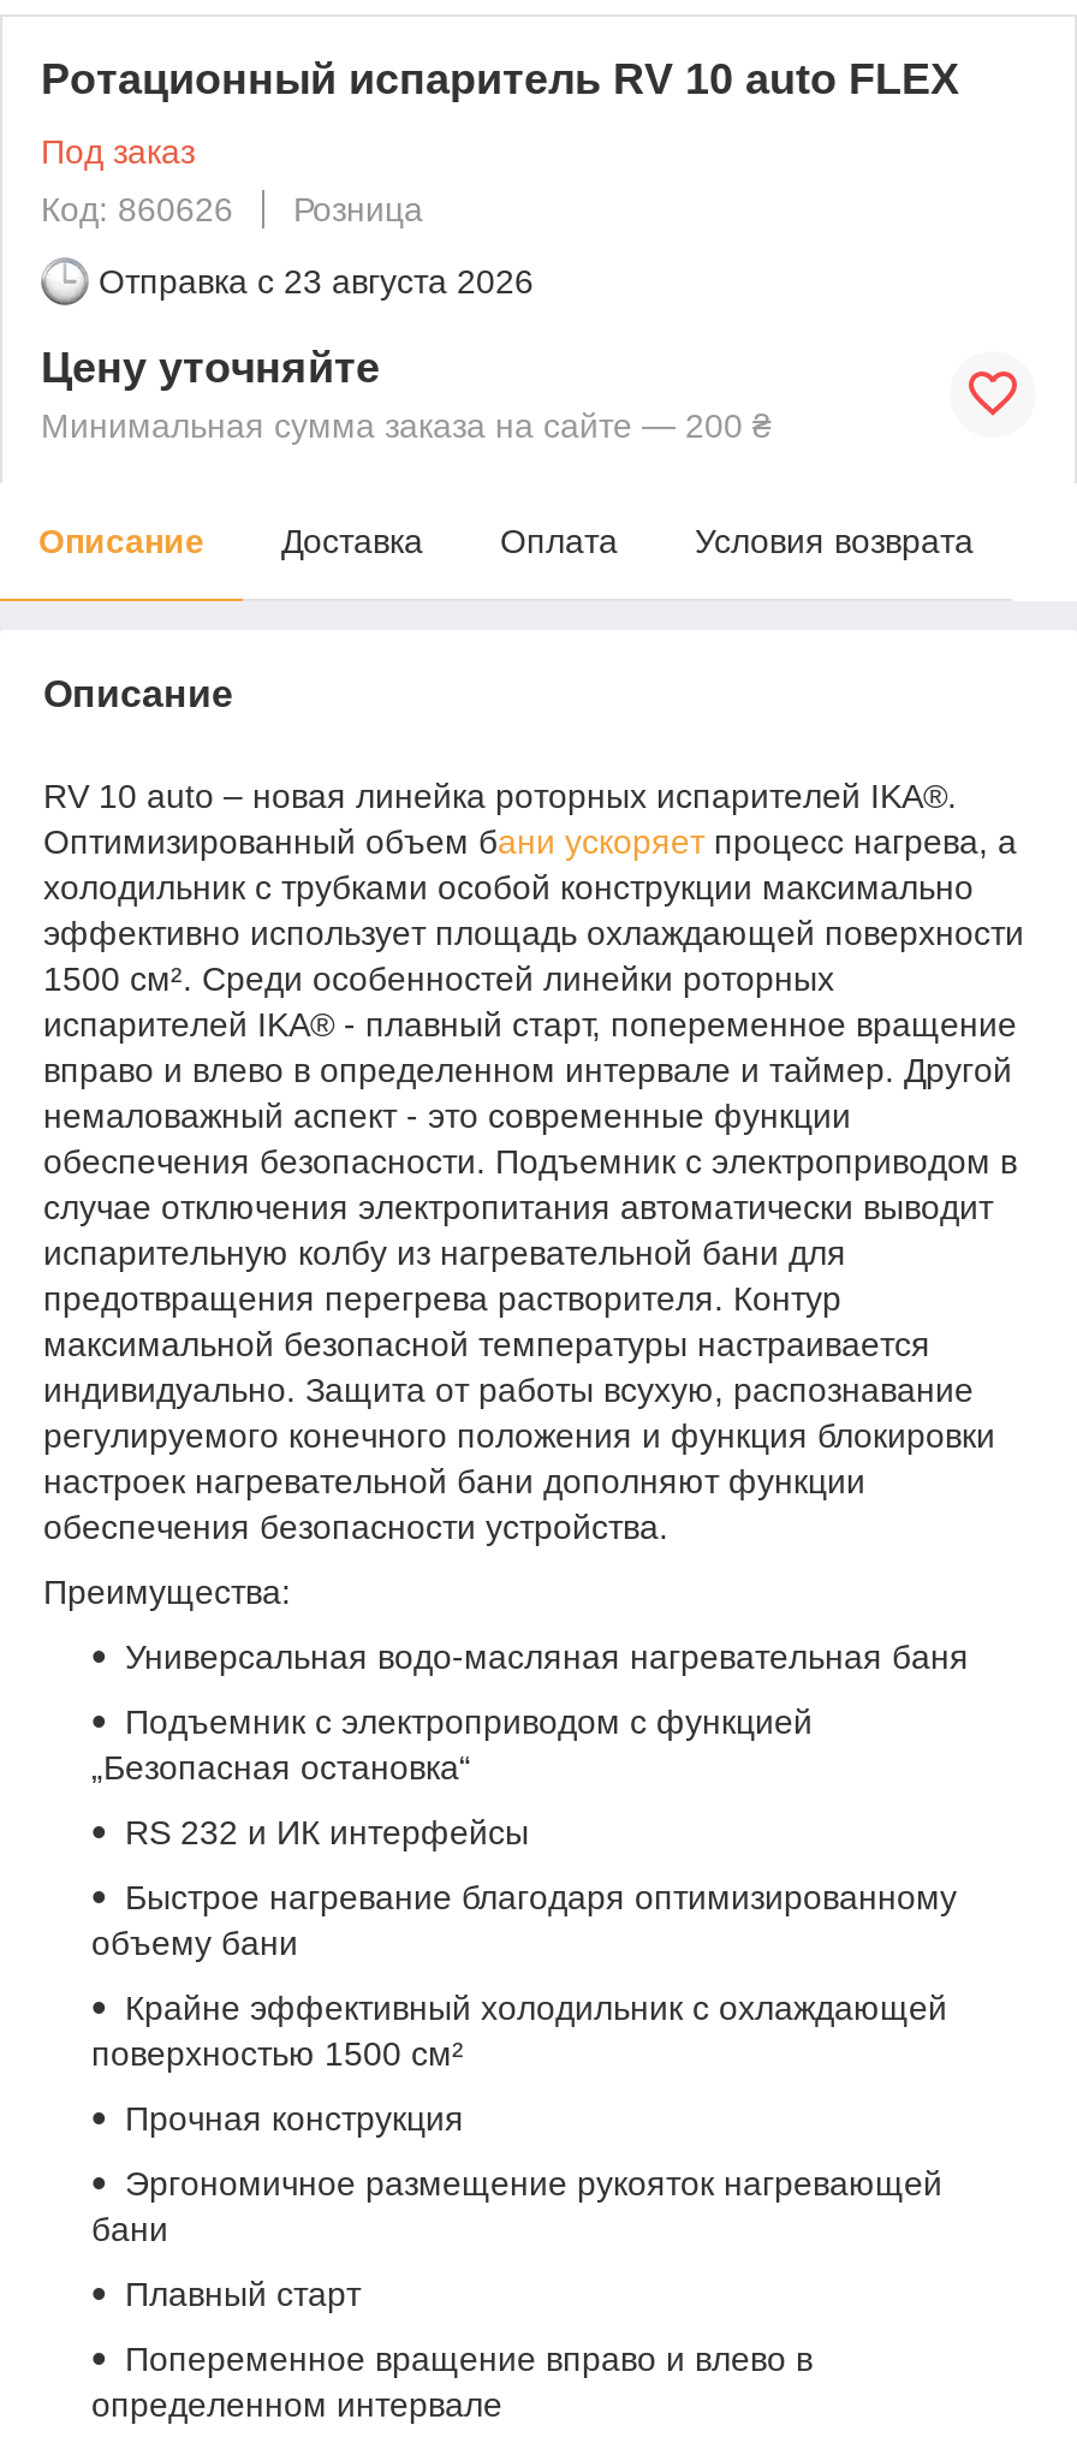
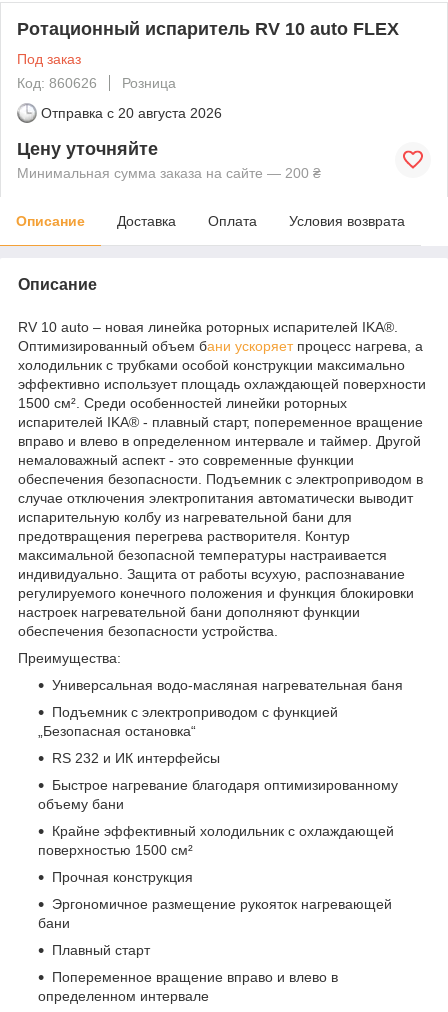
[99,262,534,300] Отправка с 23 августа 2026 -> [41,105,222,121] Отправка с 20 августа 2026

